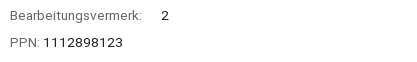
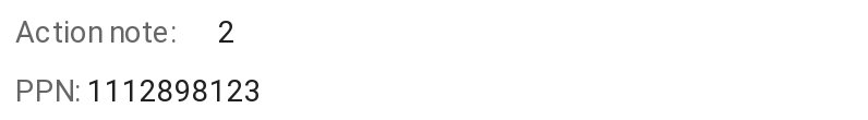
[10,7,145,23] Bearbeitungsvermerk: -> [15,15,183,50] Action note:

